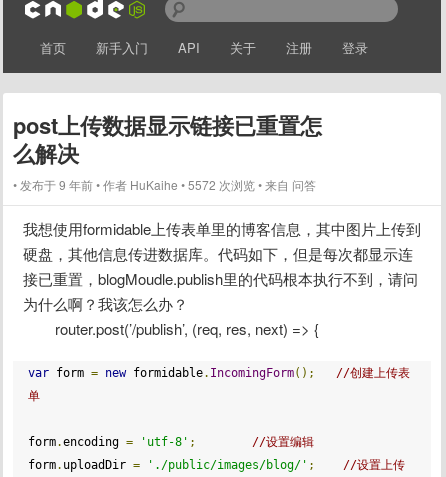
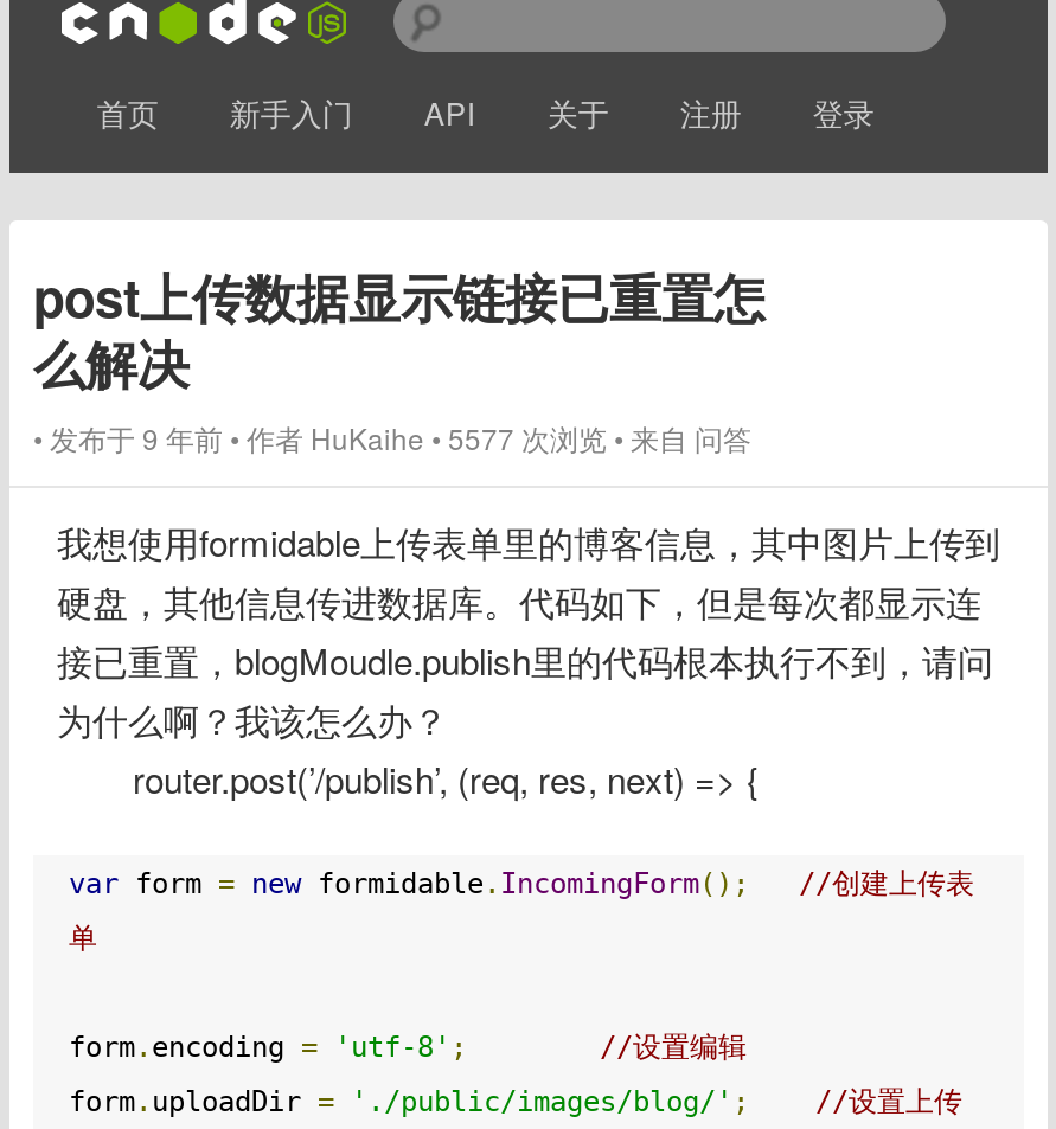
[17,176,316,193] 发布于 9 年前 作者HuKaihe 5572 次浏览 来自 问答 -> [43,417,751,457] 发布于 9 年前 作者HuKaihe 5577 次浏览 来自 问答

